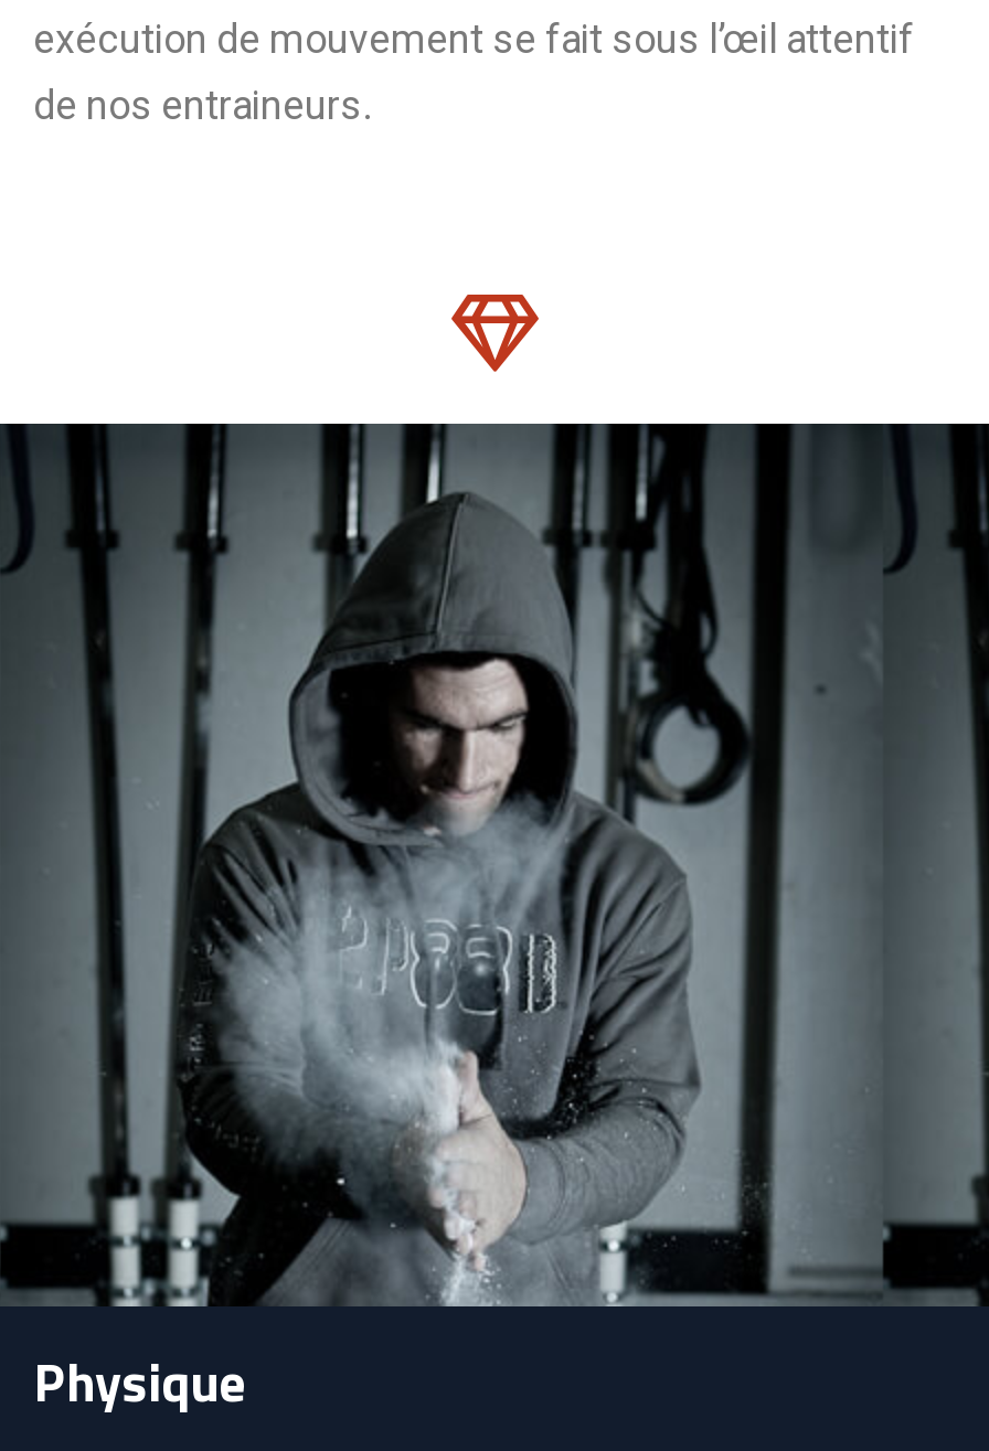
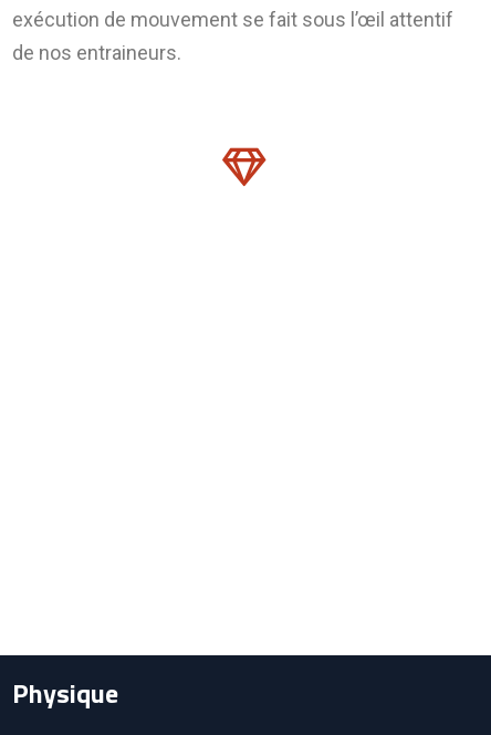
[7,422,982,1306] [image] -> none

